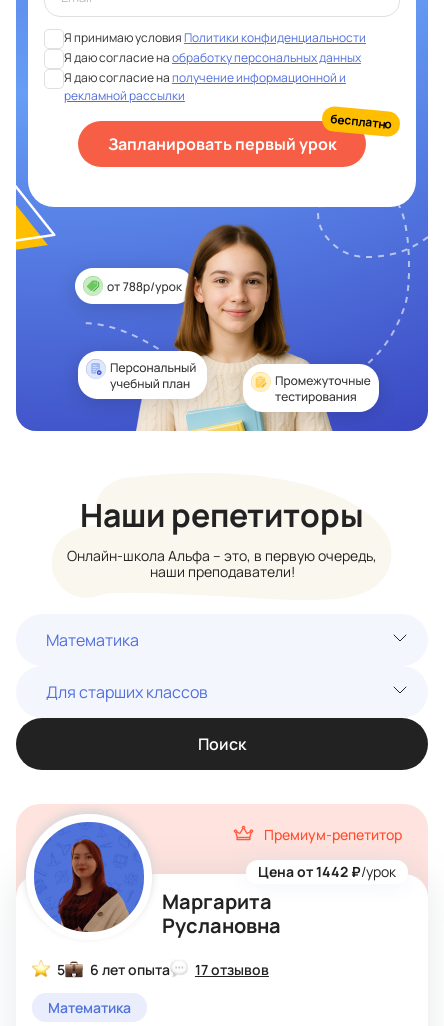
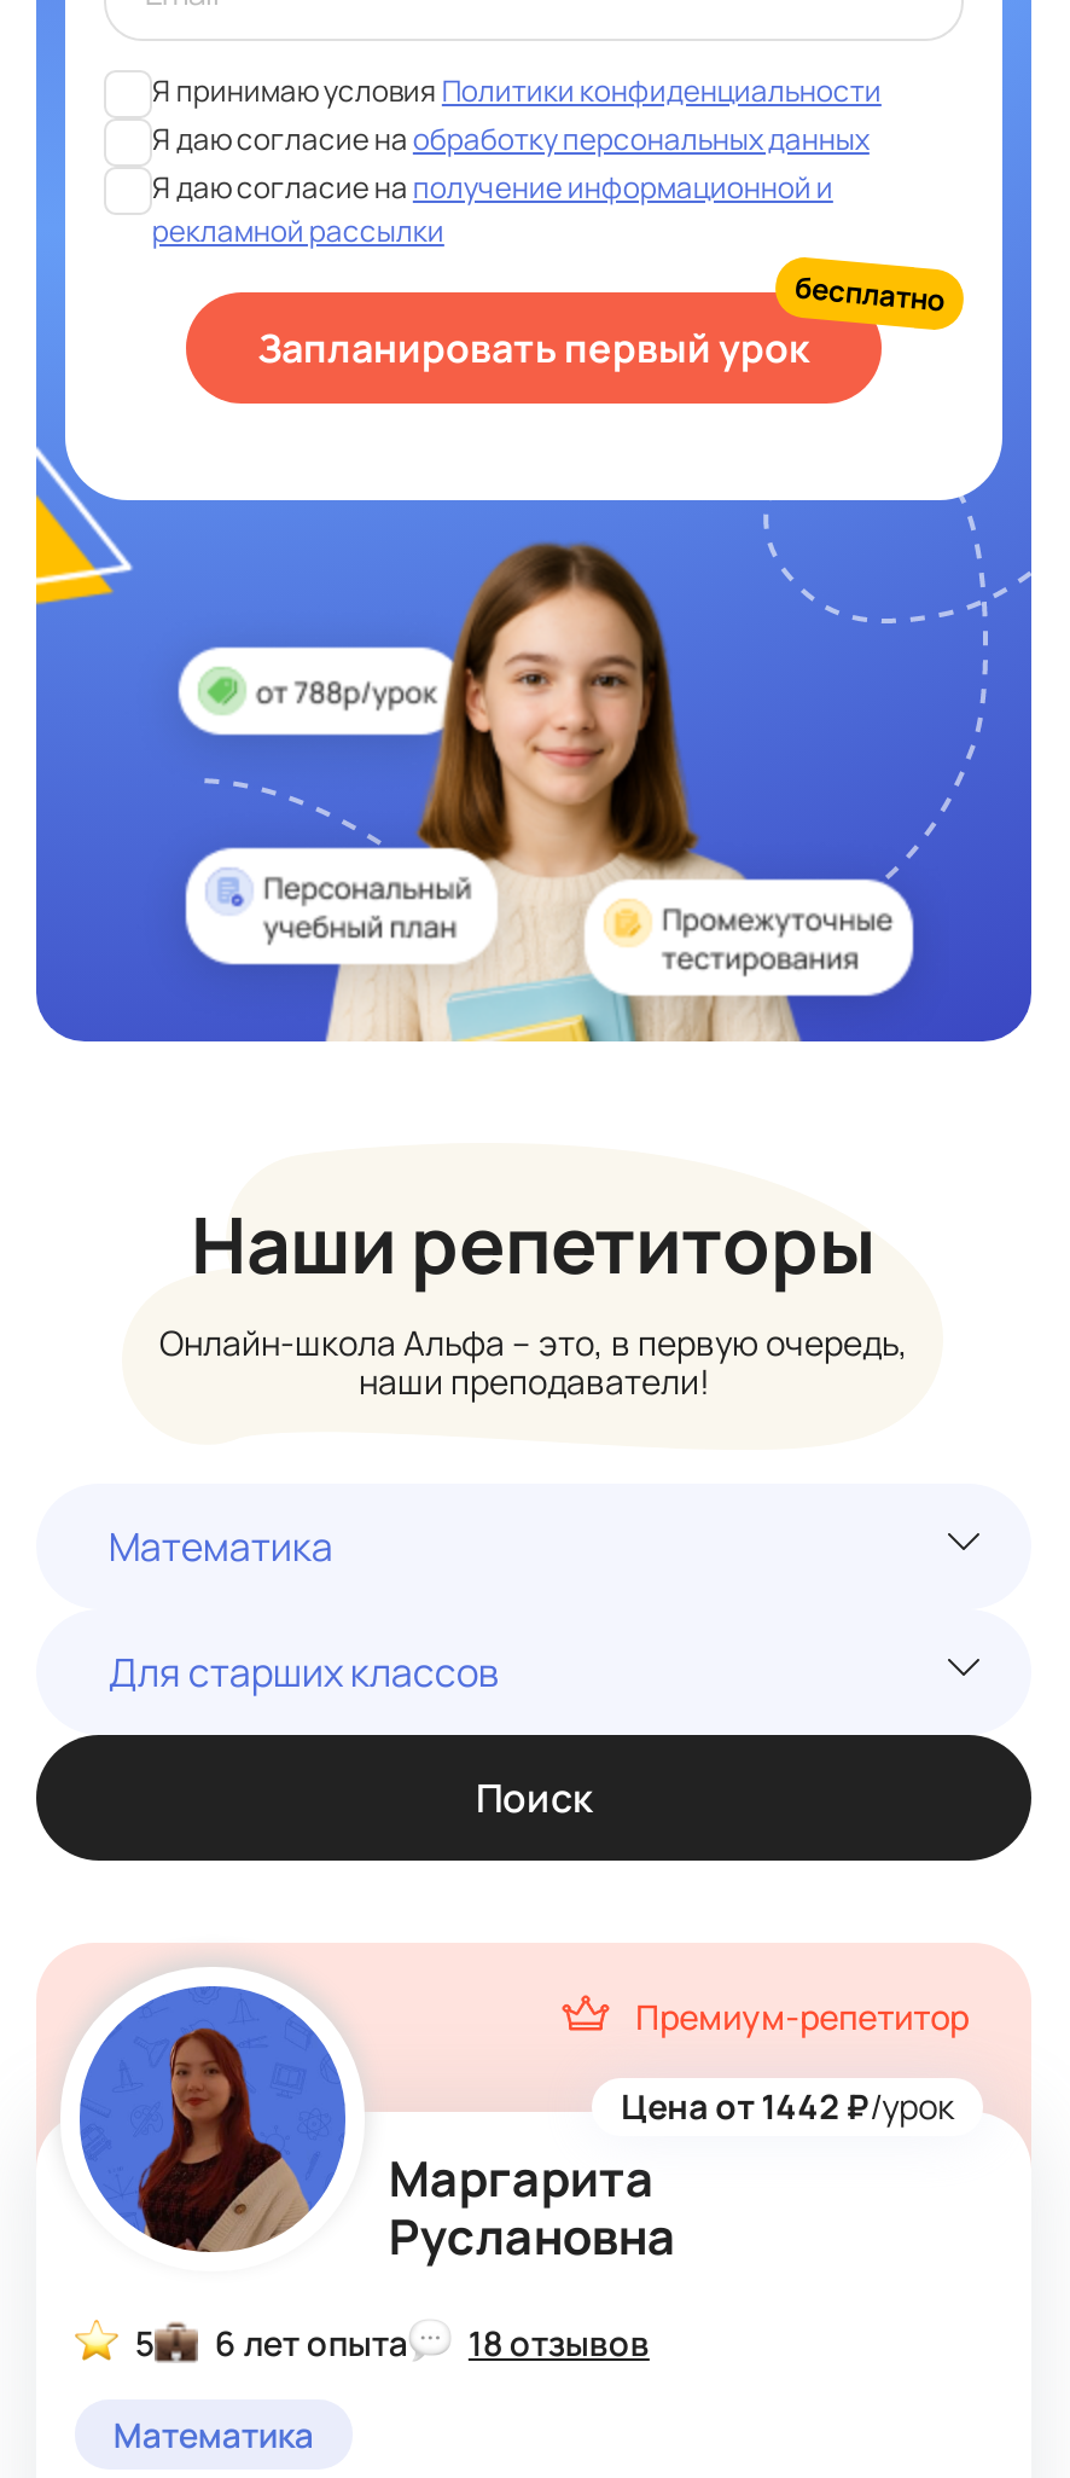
[57,960,269,979] 5 6 лет опыта 17 отзывов -> [135,2320,649,2366] 5 6 лет опыта 18 отзывов

